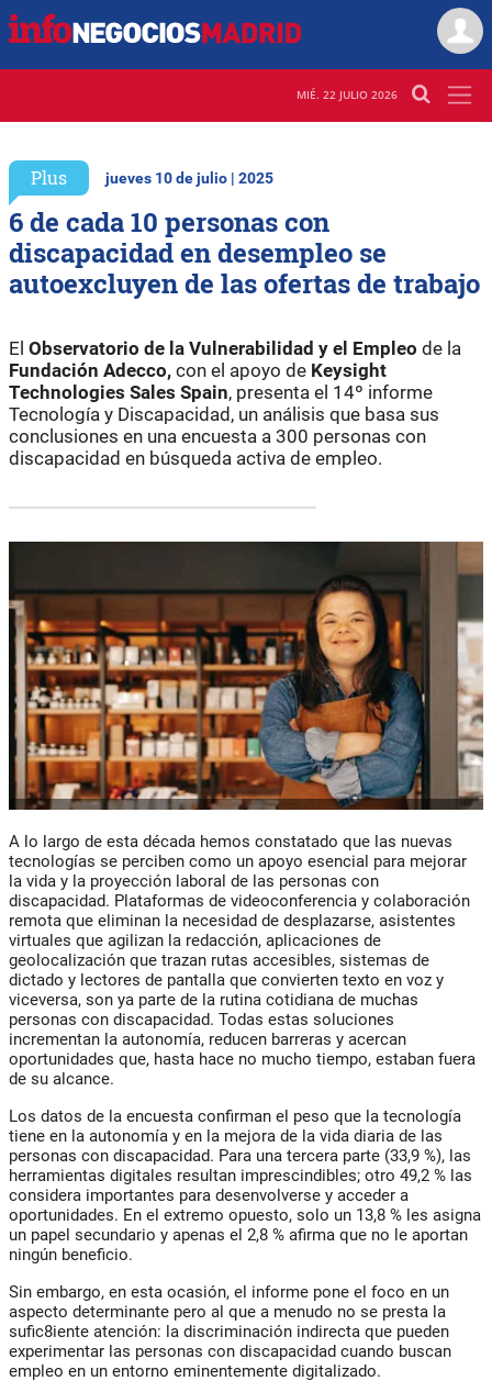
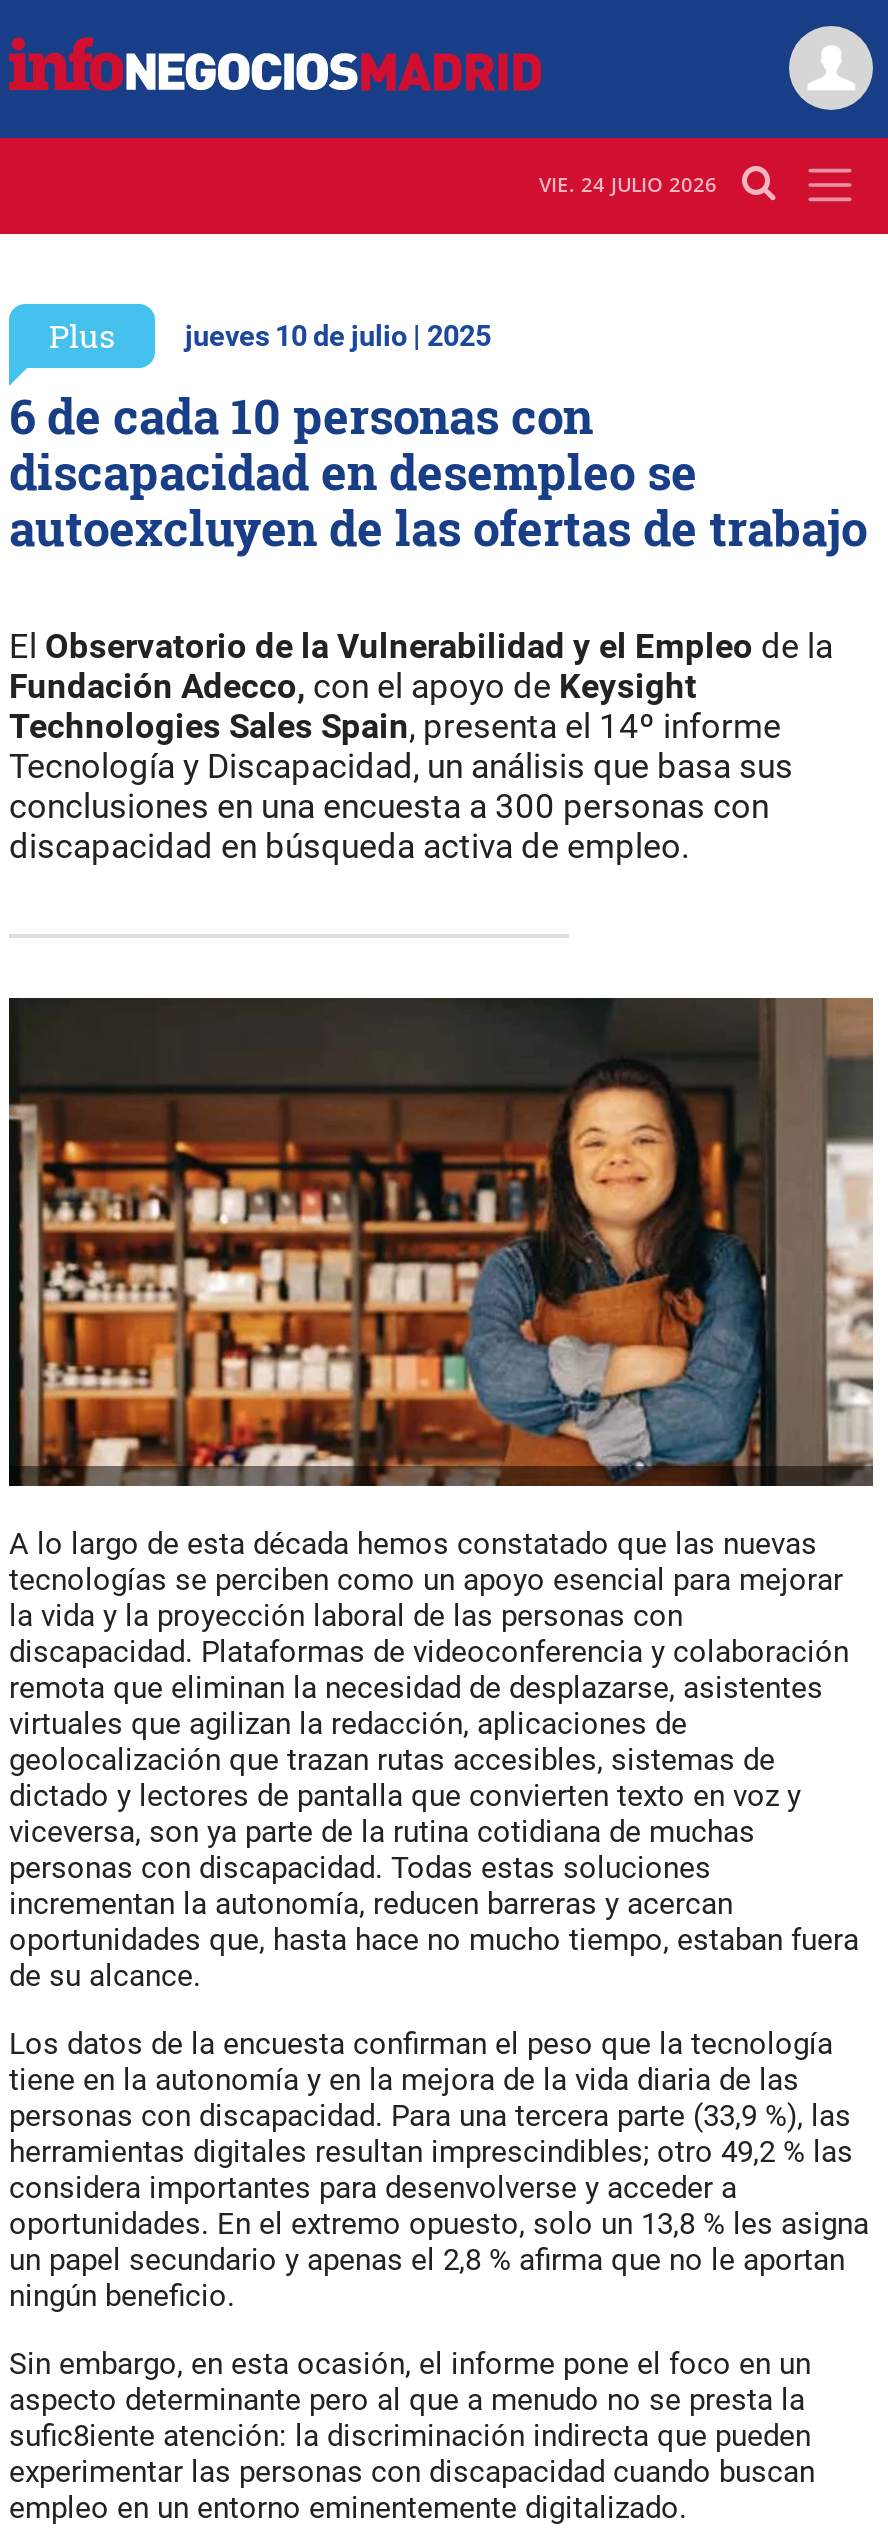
[297,87,398,103] MIÉ. 22 JULIO 2026 -> [539,171,717,199] VIE. 24 JULIO 2026

